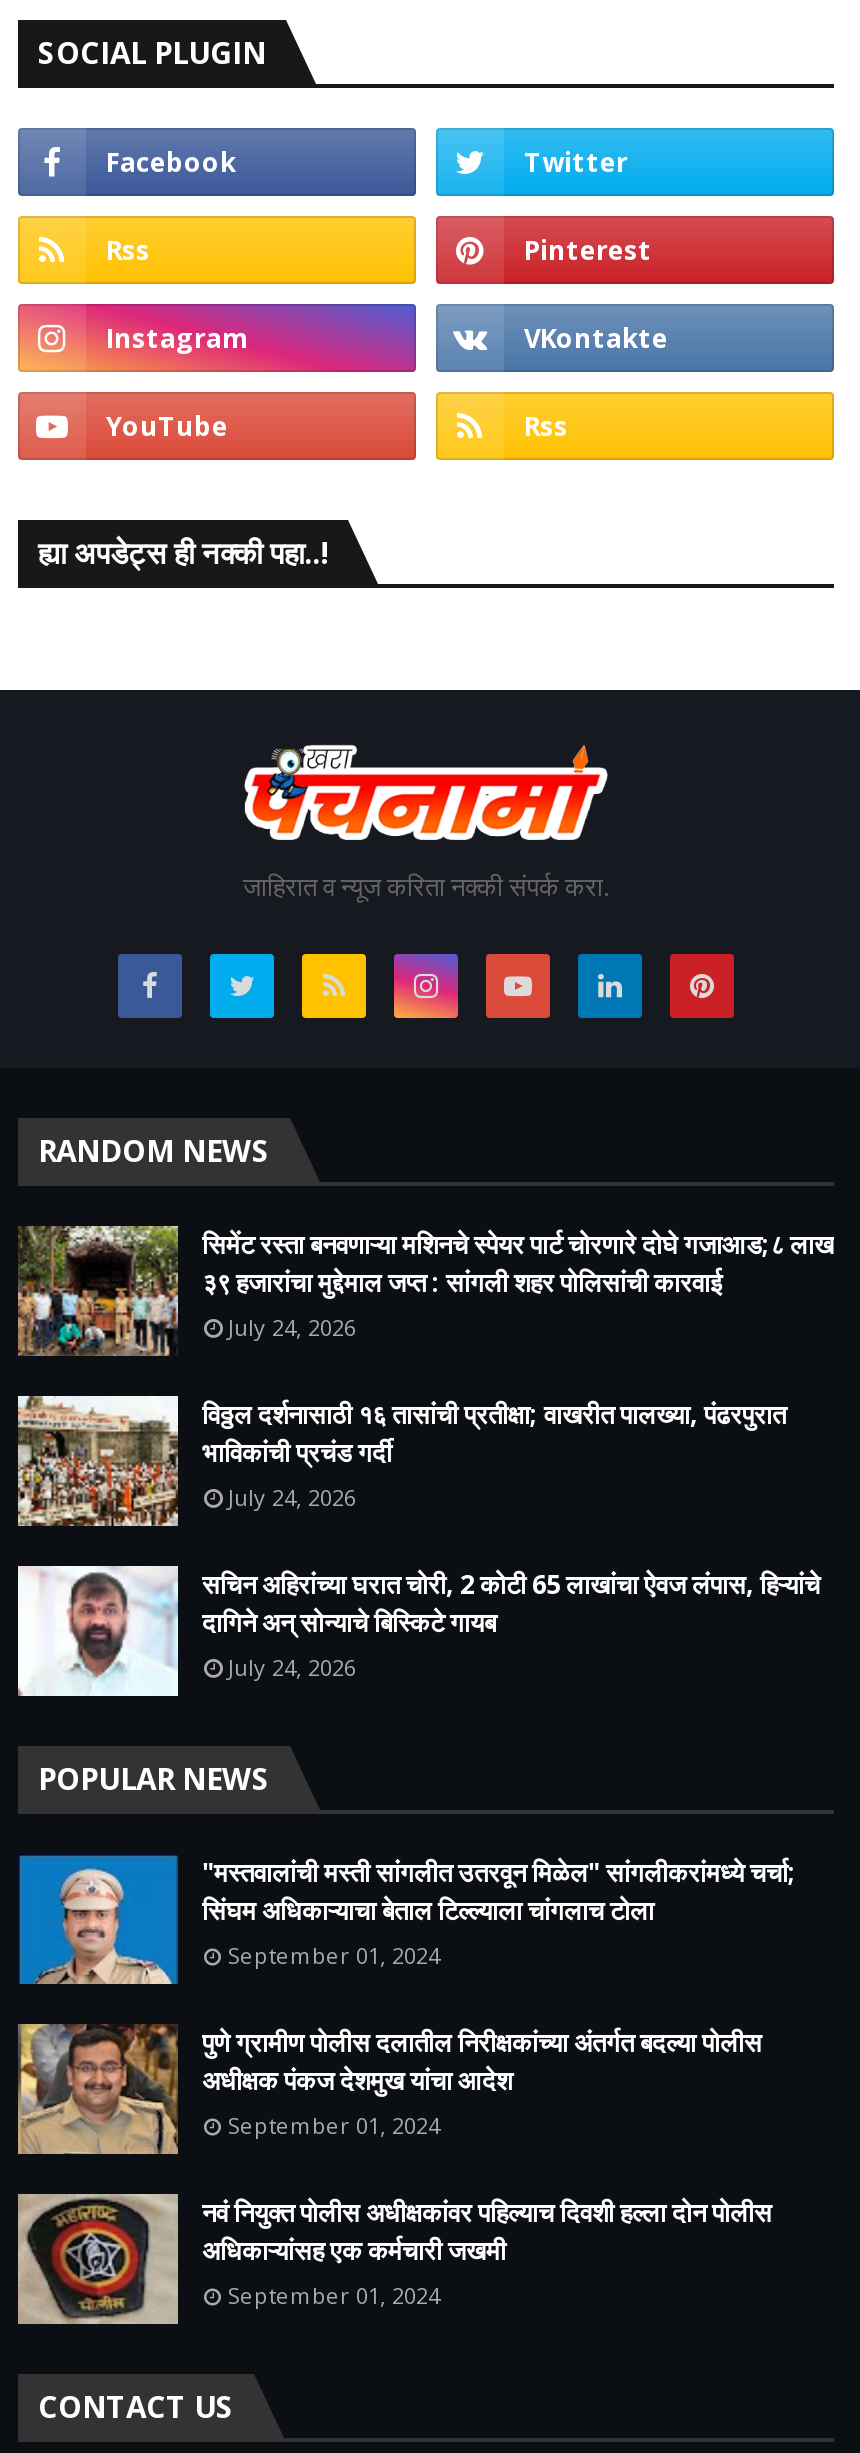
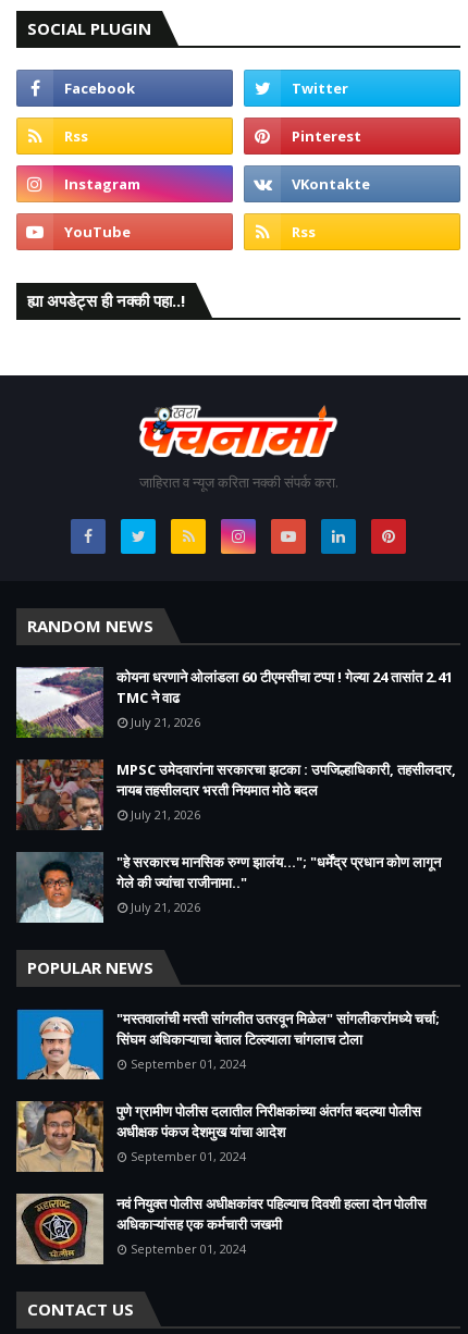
[16,1226,834,1356] [image] | सिमेंट रस्ता बनवणाऱ्या मशिनचे स्पेयर पार्ट चोरणारे दोघे गजाआड;८ लाख | ३९ हजारांचा मुद्देमाल जप्त : सांगली शहर पोलिसांची कारवाई | July 24, 2026 -> [15,666,453,738] [image] | कोयना धरणाने ओलांडला 60 टीएमसीचा टप्पा ! गेल्या 24 तासांत 2.41 | TMC ने वाढ | July 21, 2026
[16,1394,786,1528] [image] | विठ्ठल दर्शनासाठी १६ तासांची प्रतीक्षा; वाखरीत पालख्या, पंढरपुरात | भाविकांची प्रचंड गर्दी | July 24, 2026 -> [16,759,456,830] [image] | MPSC उमेदवारांना सरकारचा झटका : उपजिल्हाधिकारी, तहसीलदार, | नायब तहसीलदार भरती नियमात मोठे बदल | July 21, 2026
[16,1564,820,1696] [image] | सचिन अहिरांच्या घरात चोरी, 2 कोटी 65 लाखांचा ऐवज लंपास, हिऱ्यांचे | दागिने अन् सोन्याचे बिस्किटे गायब | July 24, 2026 -> [16,852,441,923] [image] | "हे सरकारच मानसिक रुग्ण झालंय..."; "धर्मेंद्र प्रधान कोण लागून | गेले की ज्यांचा राजीनामा.." | July 21, 2026

